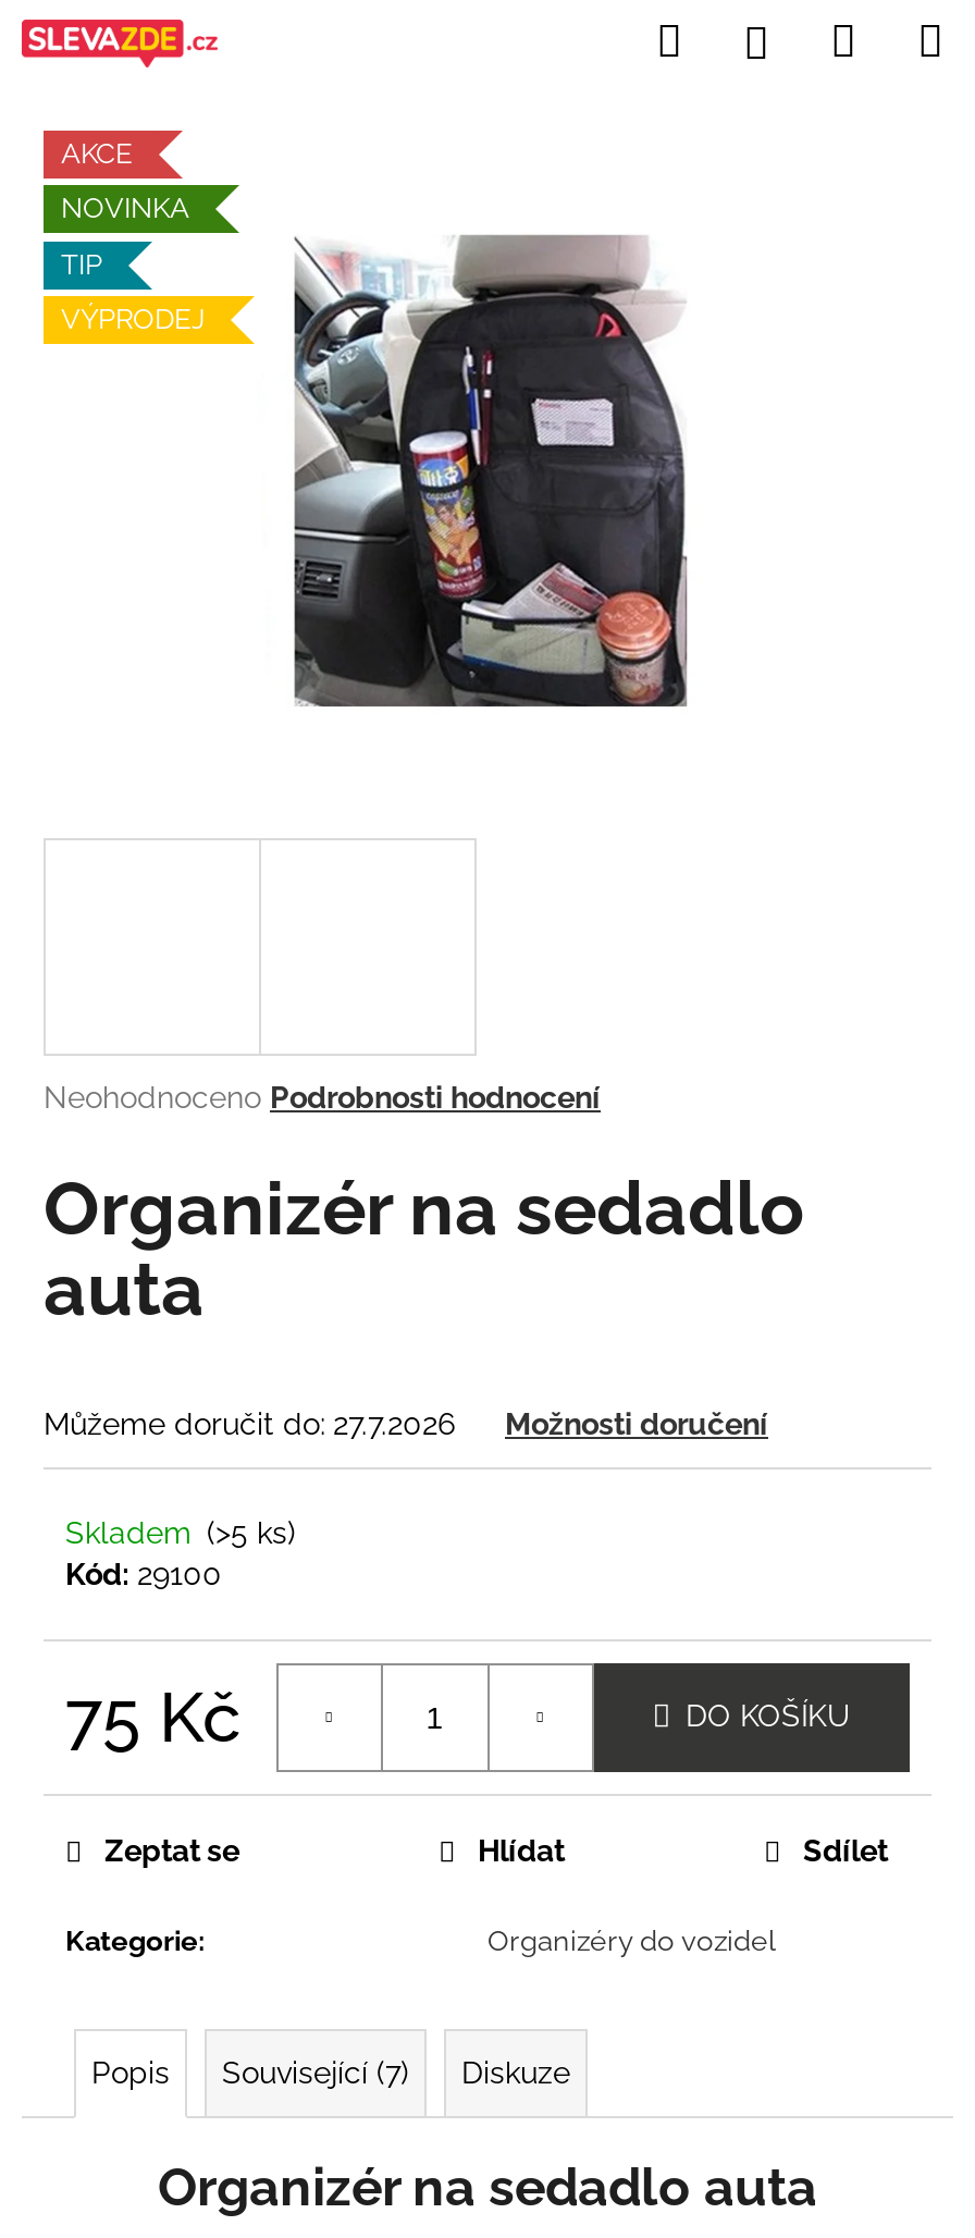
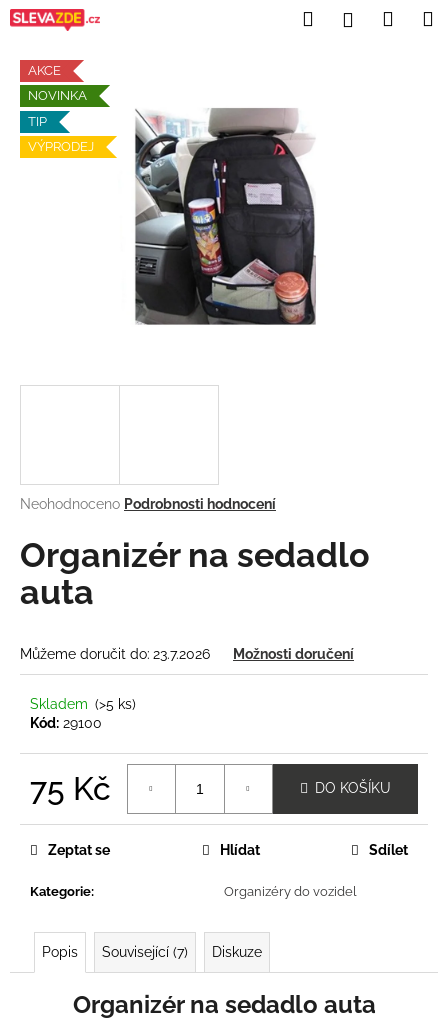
[44,1405,455,1440] Můžeme doručit do: 27.7.2026 -> [20,645,210,661] Můžeme doručit do: 23.7.2026

